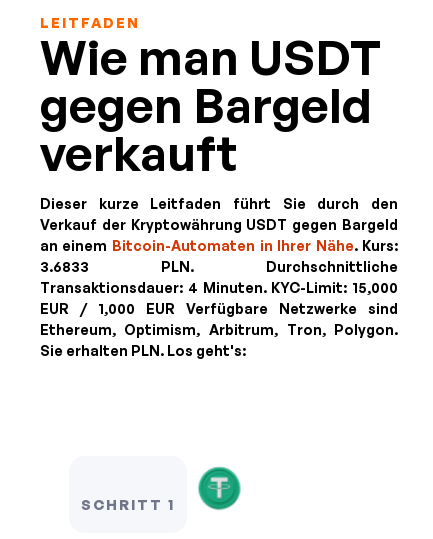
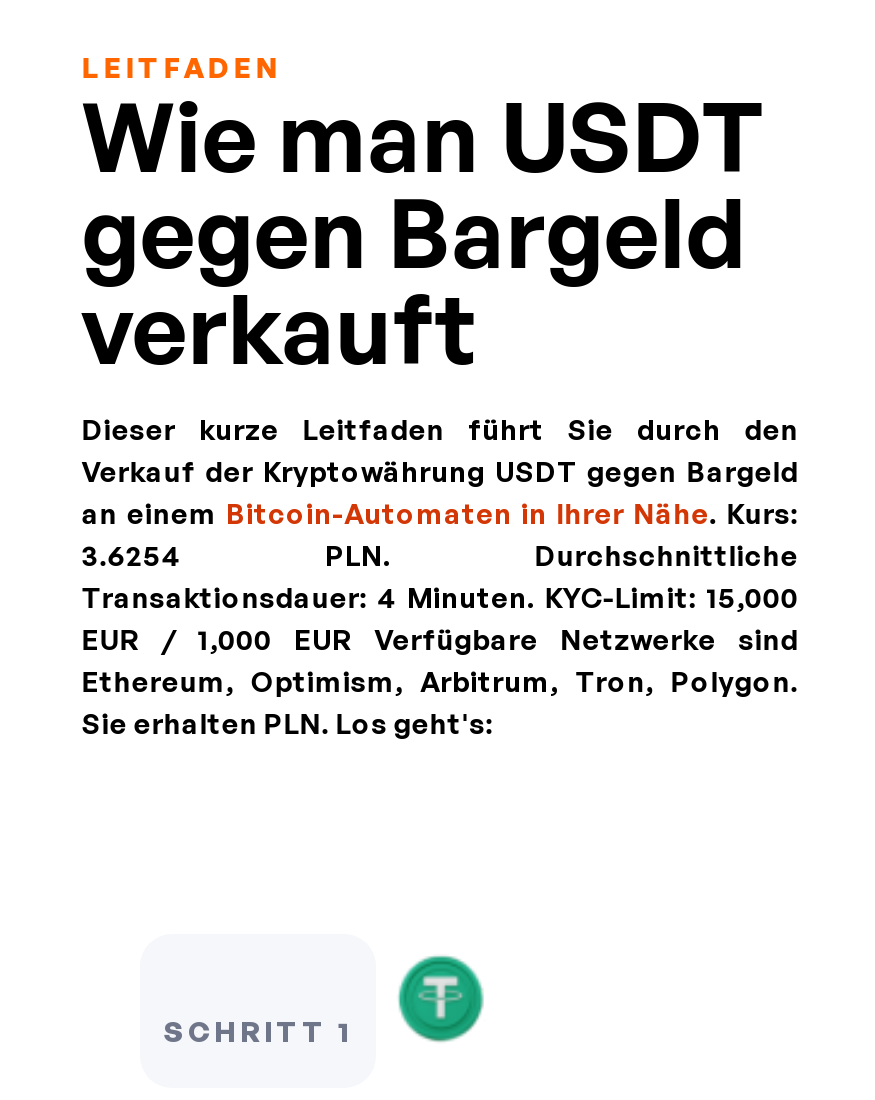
[40,258,398,275] 3.6833 PLN. Durchschnittliche -> [82,537,798,571] 3.6254 PLN. Durchschnittliche

